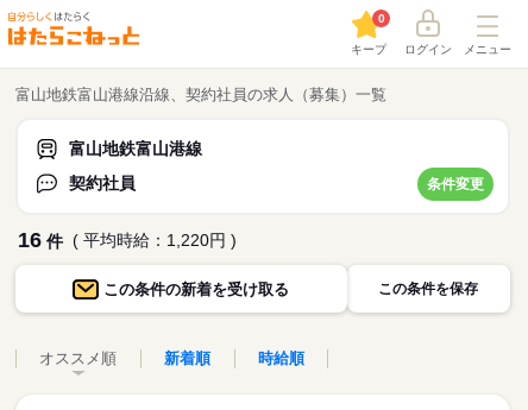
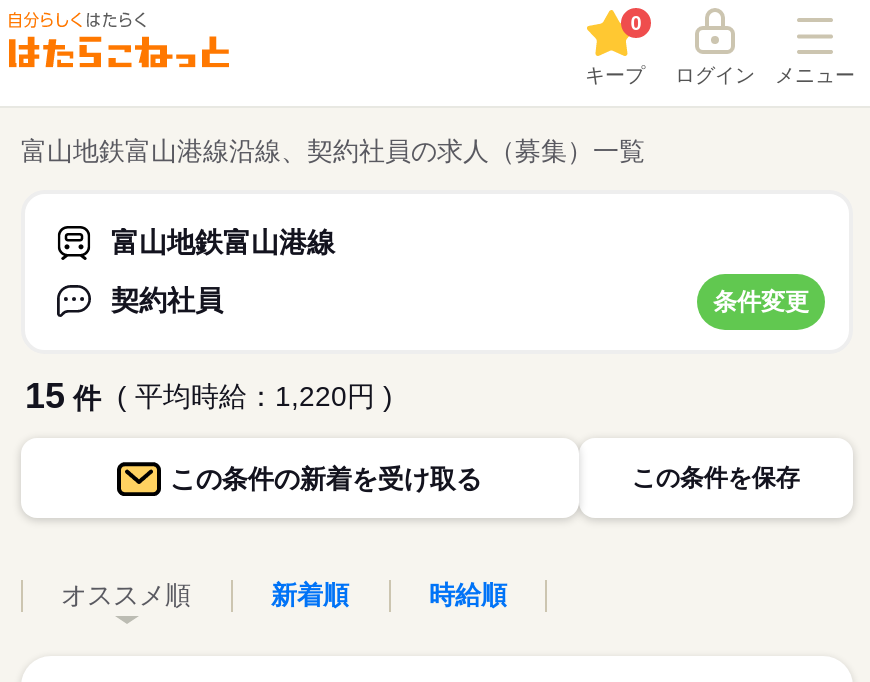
[18,228,237,252] 16件 ( 平均時給：1,220円 ) -> [25,376,393,416] 15件 ( 平均時給：1,220円 )

